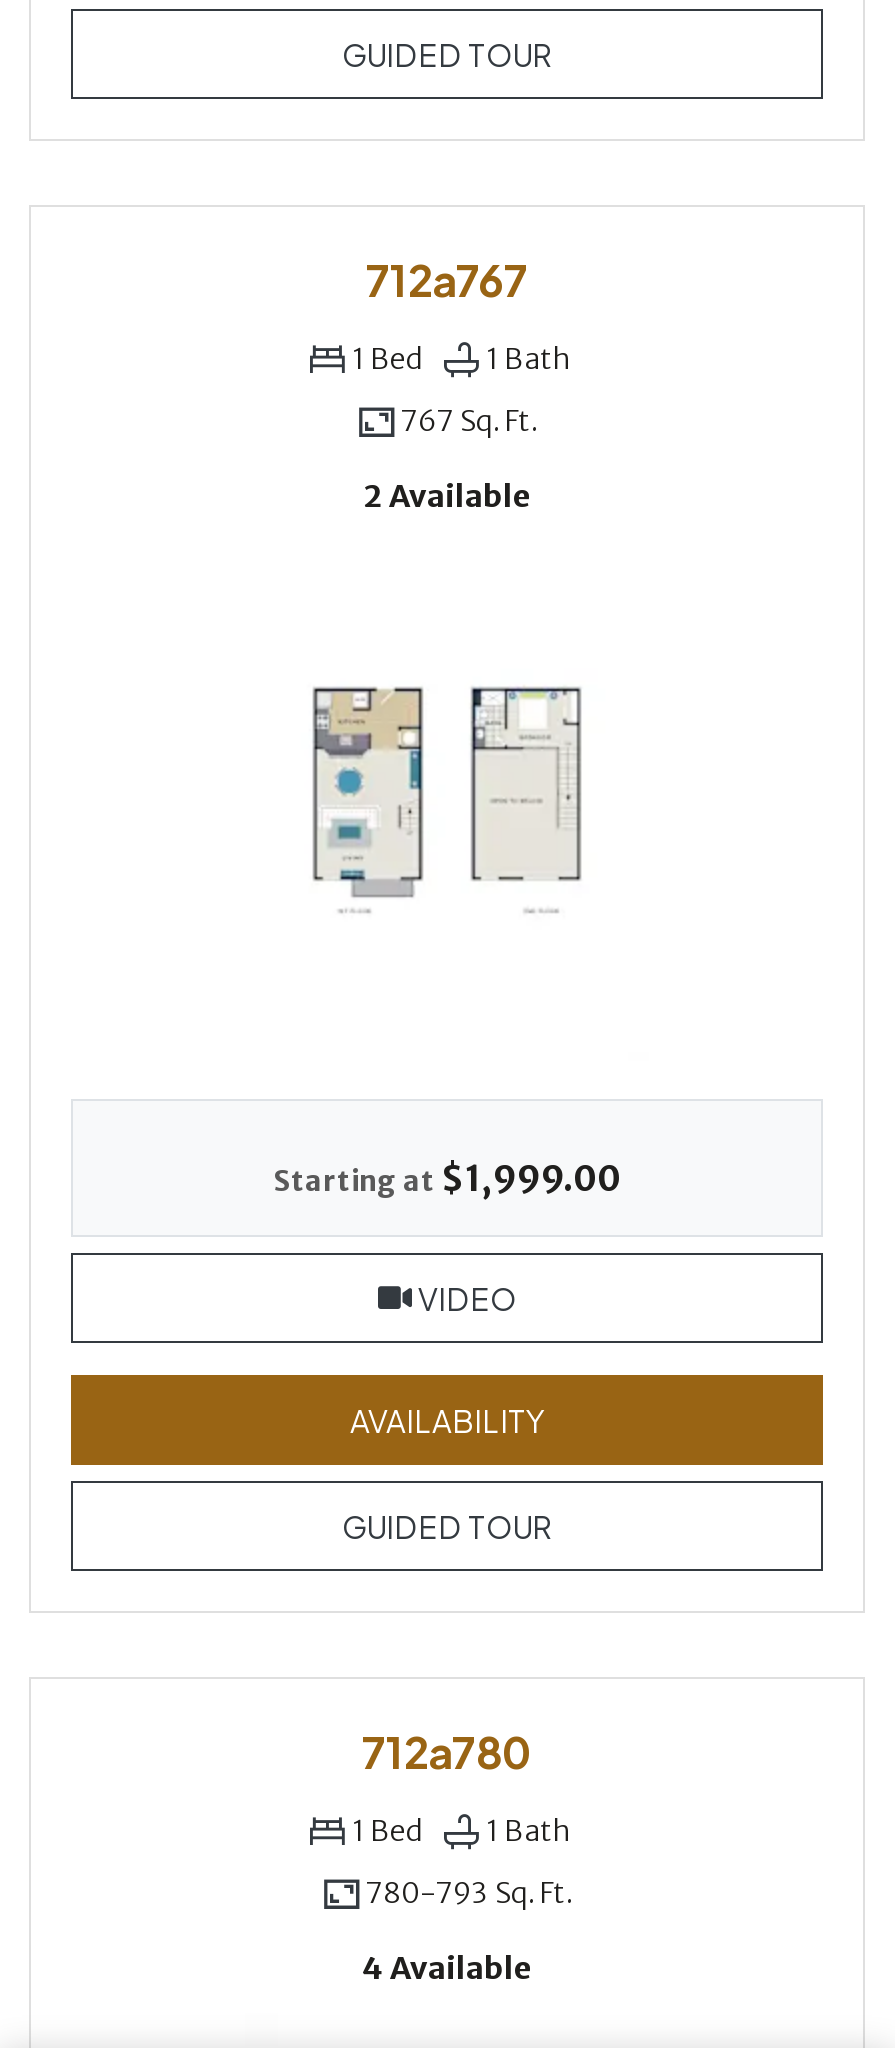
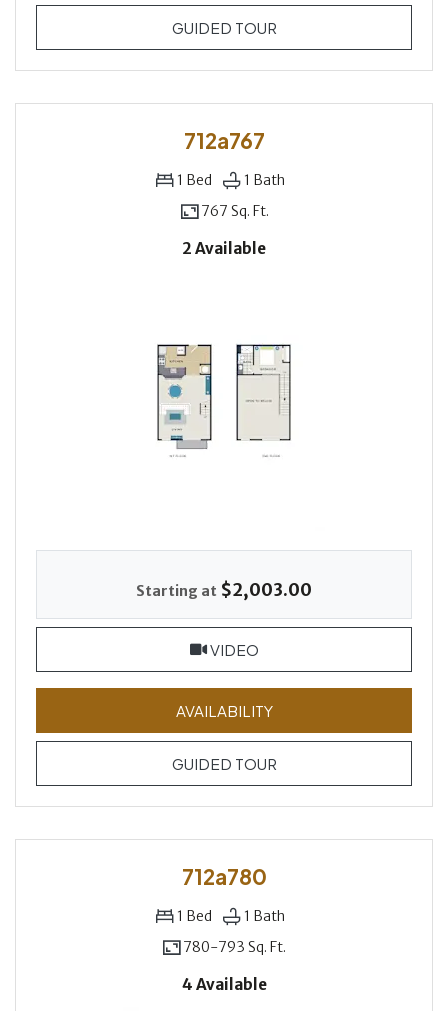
[273,1157,621,1201] Starting at $1,999.00 -> [136,579,312,601] Starting at $2,003.00

